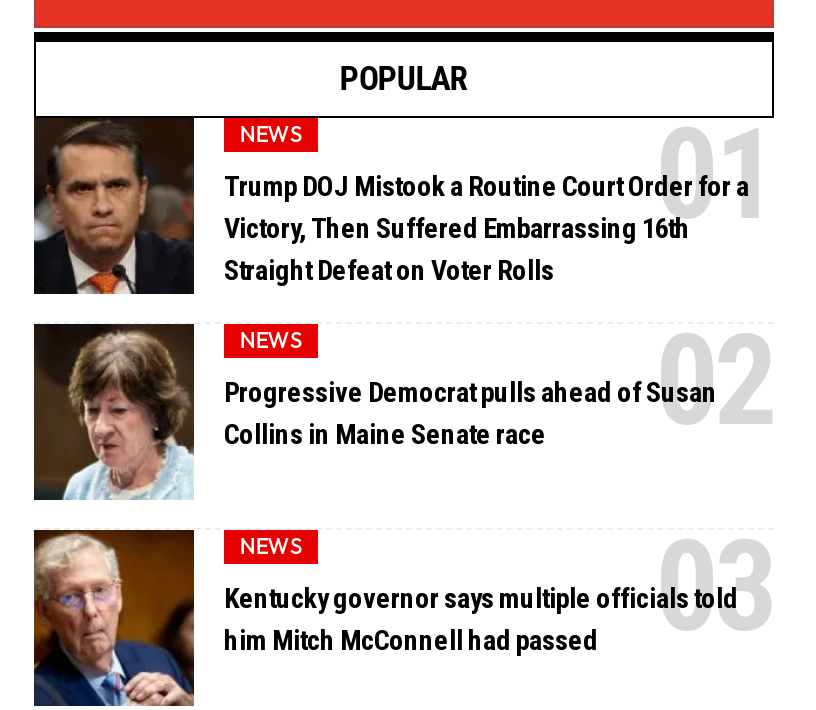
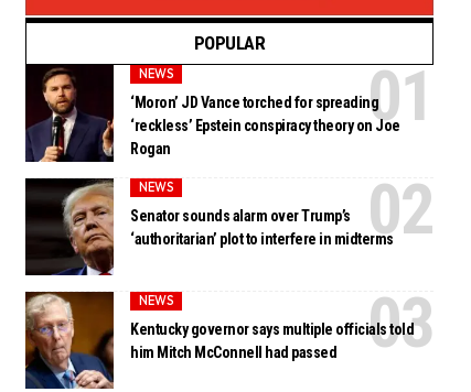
[34,122,749,296] [image] | Trump DOJ Mistook a Routine Court Order for a | Victory, Then Suffered Embarrassing 16th | Straight Defeat on Voter Rolls -> [24,66,400,163] [image] | ‘Moron’ JD Vance torched for spreading | ‘reckless’ Epstein conspiracy theory on Joe | Rogan
[34,324,717,502] [image] | Progressive Democrat pulls ahead of Susan | Collins in Maine Senate race -> [25,178,393,276] [image] | Senator sounds alarm over Trump’s | ‘authoritarian’ plot to interfere in midterms

